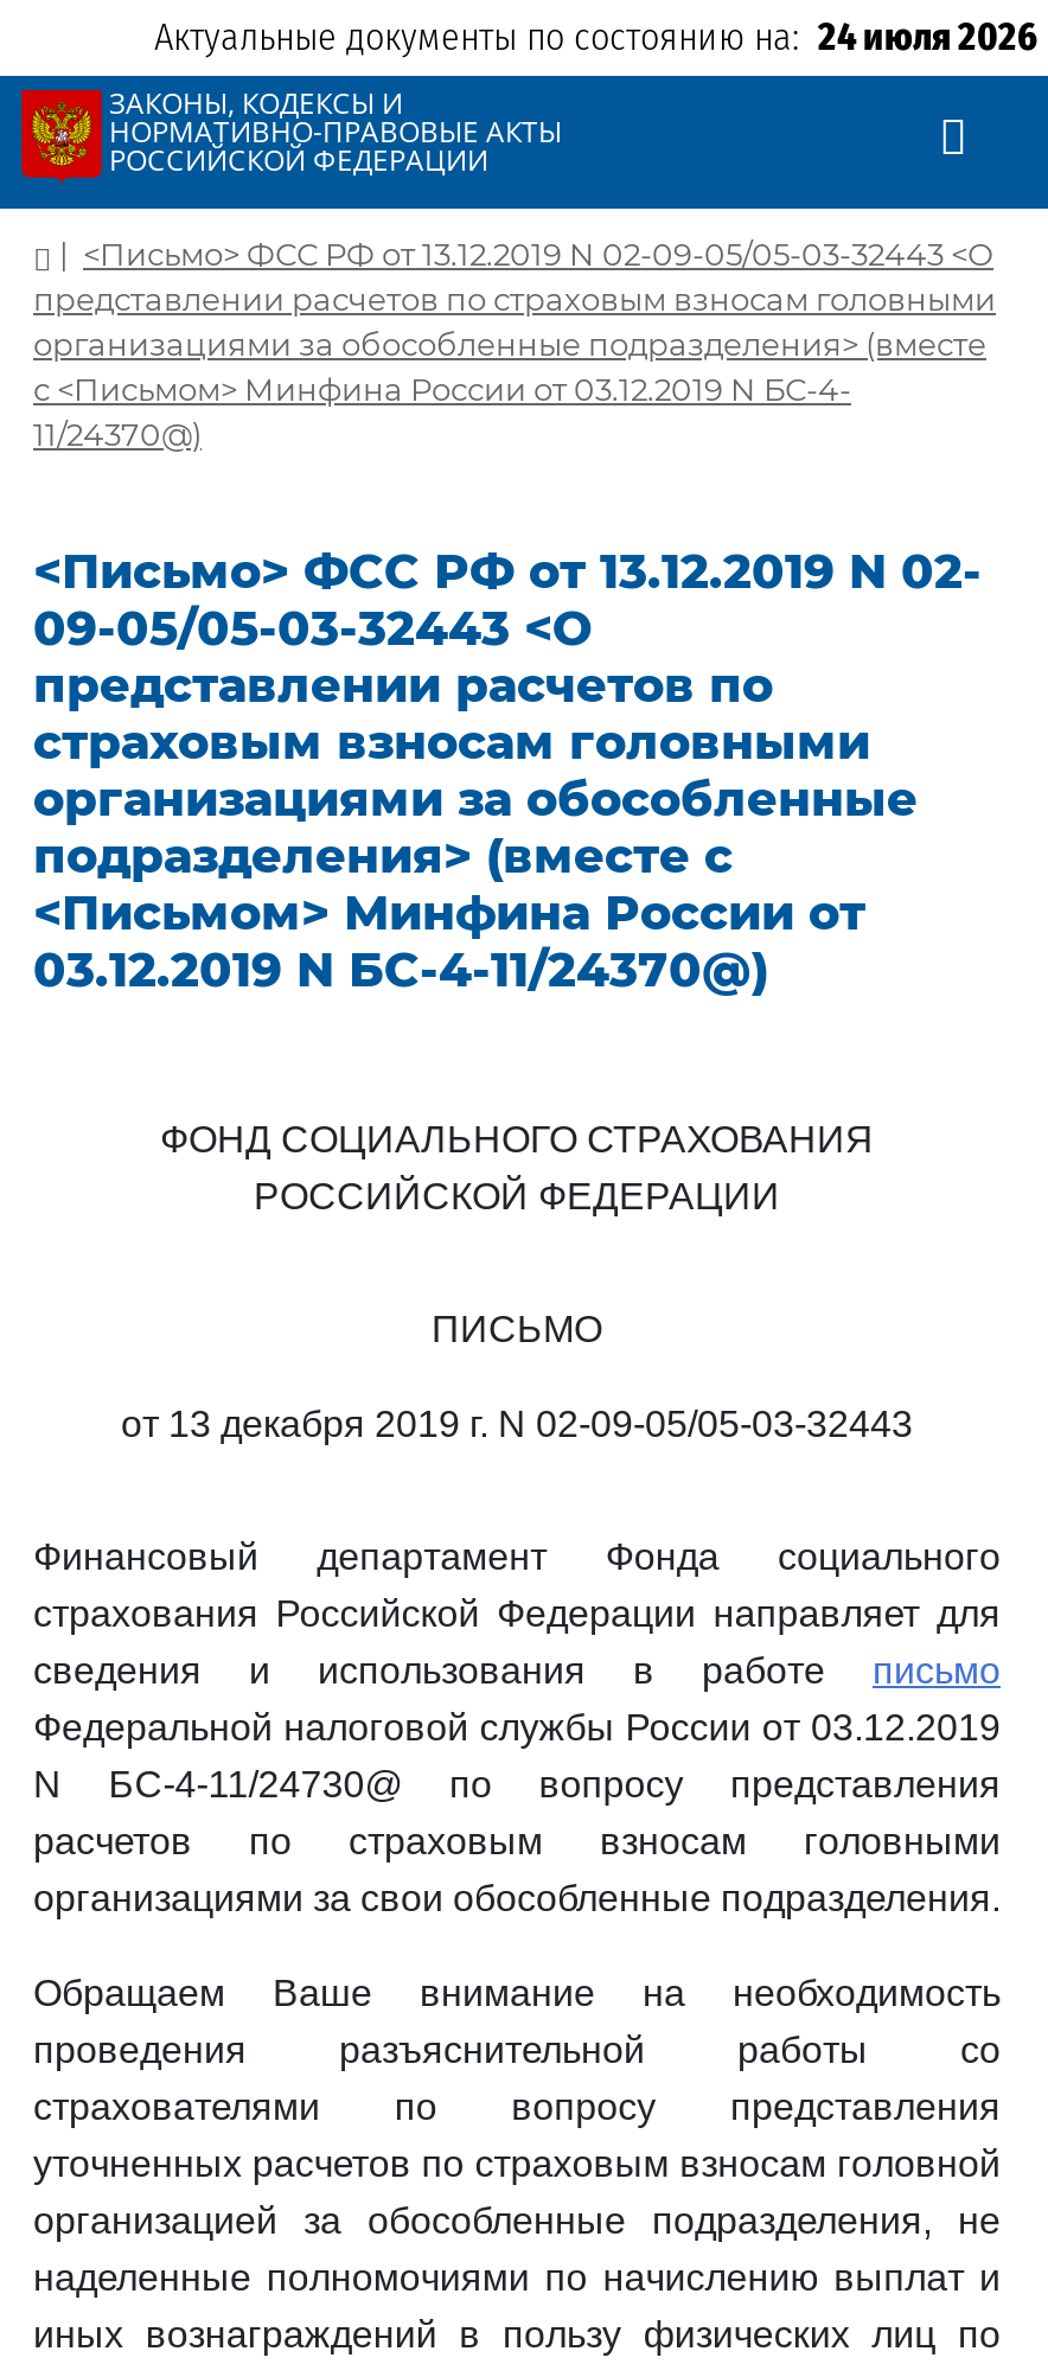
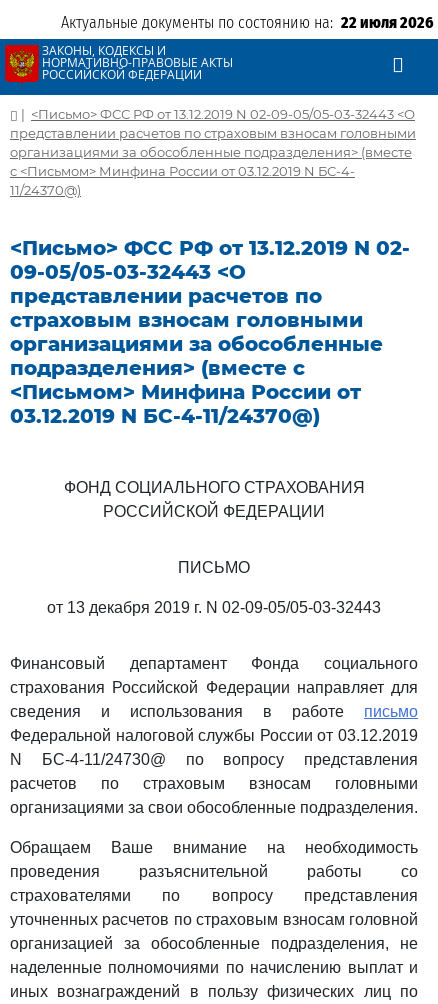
[154,14,1039,59] Актуальные документы по состоянию на: 24 июля 2026 -> [61,13,434,32] Актуальные документы по состоянию на: 22 июля 2026

